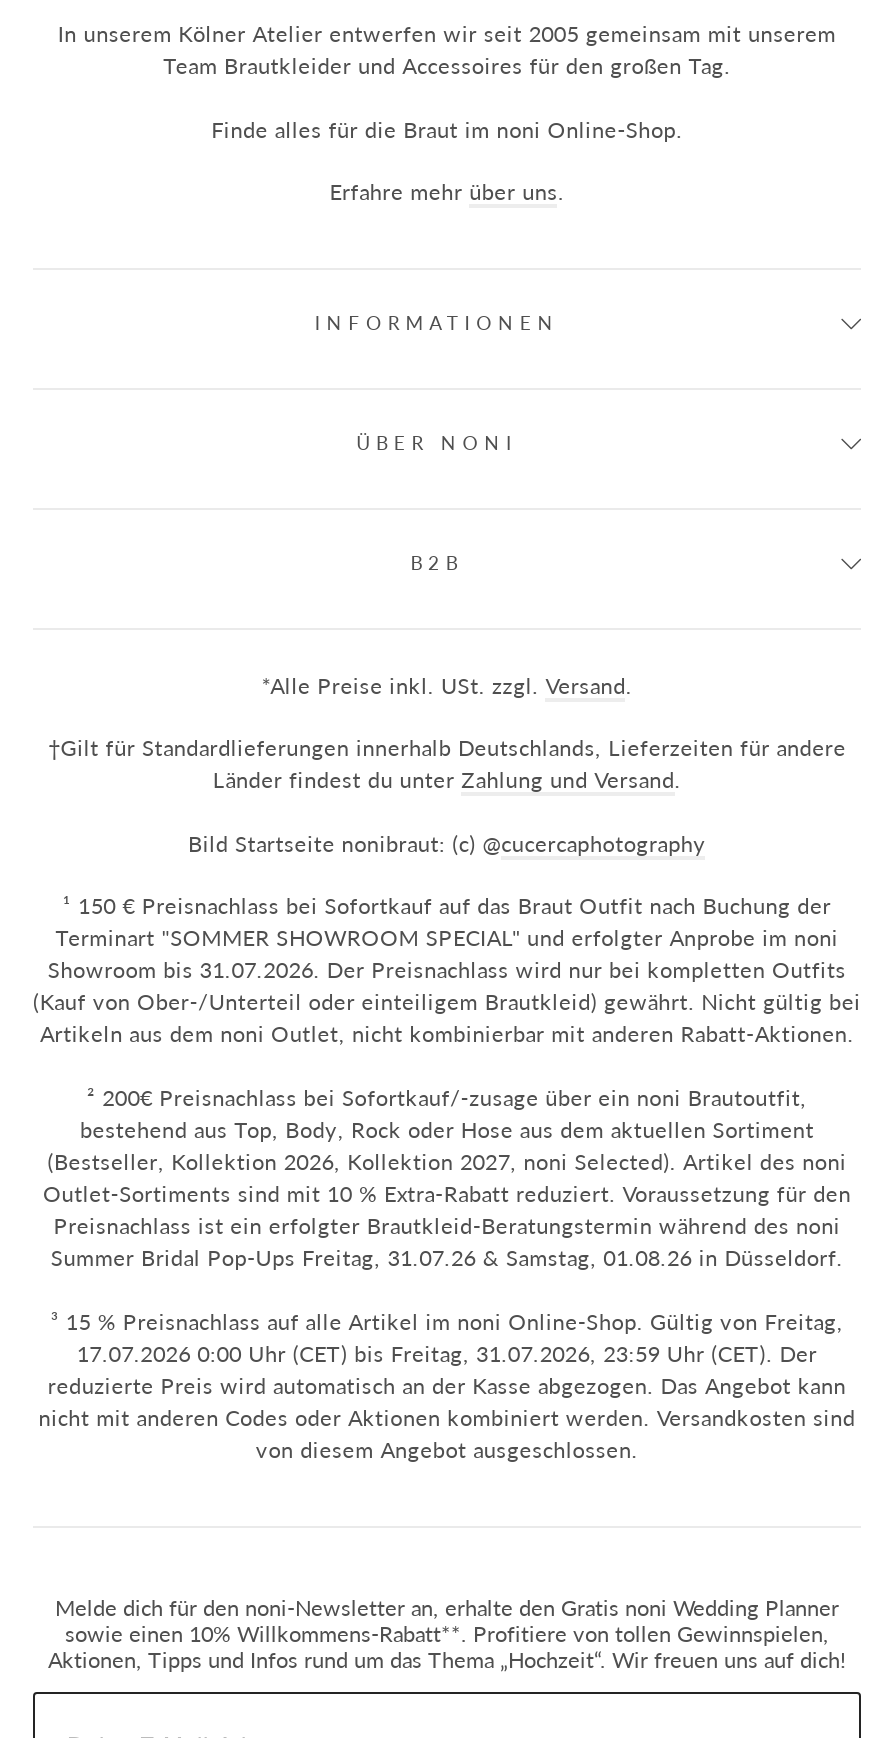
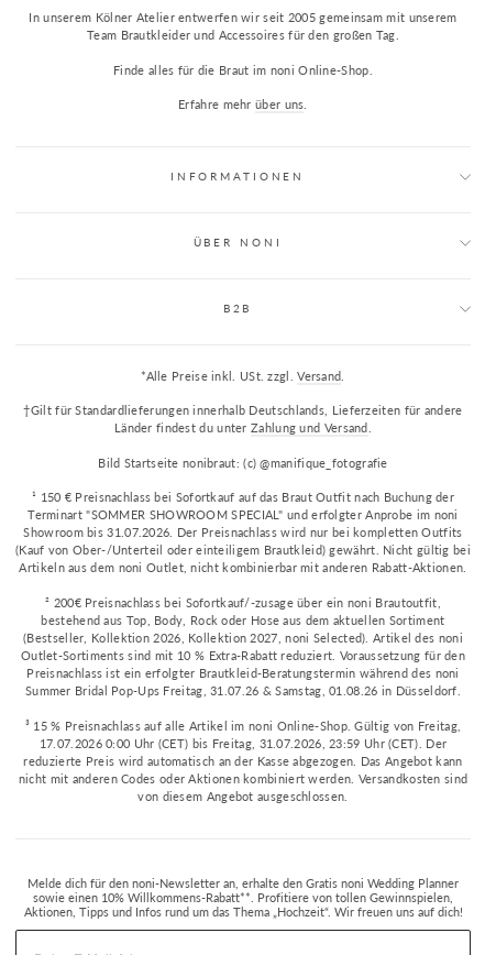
[188,830,706,856] Bild Startseite nonibraut: (c) @cucercaphotography -> [98,455,388,470] Bild Startseite nonibraut: (c) @manifique_fotografie

